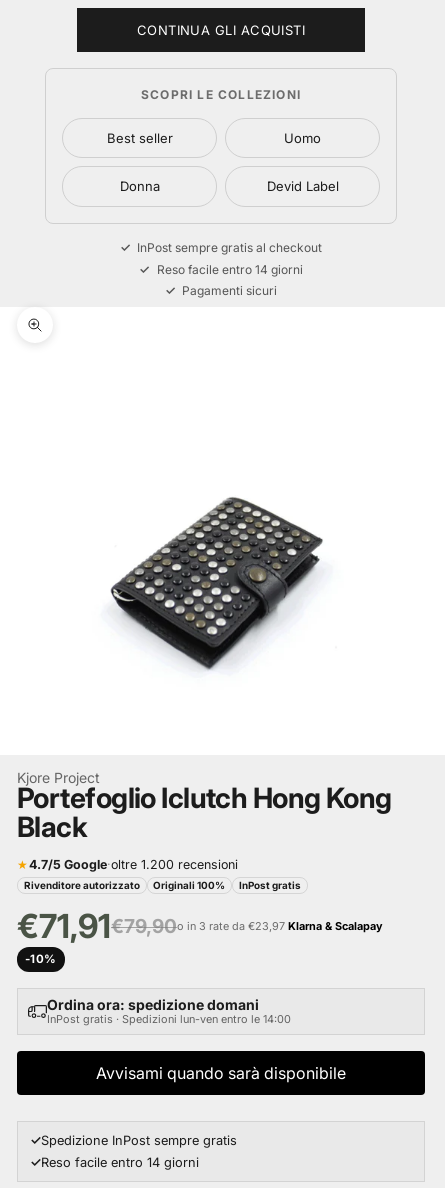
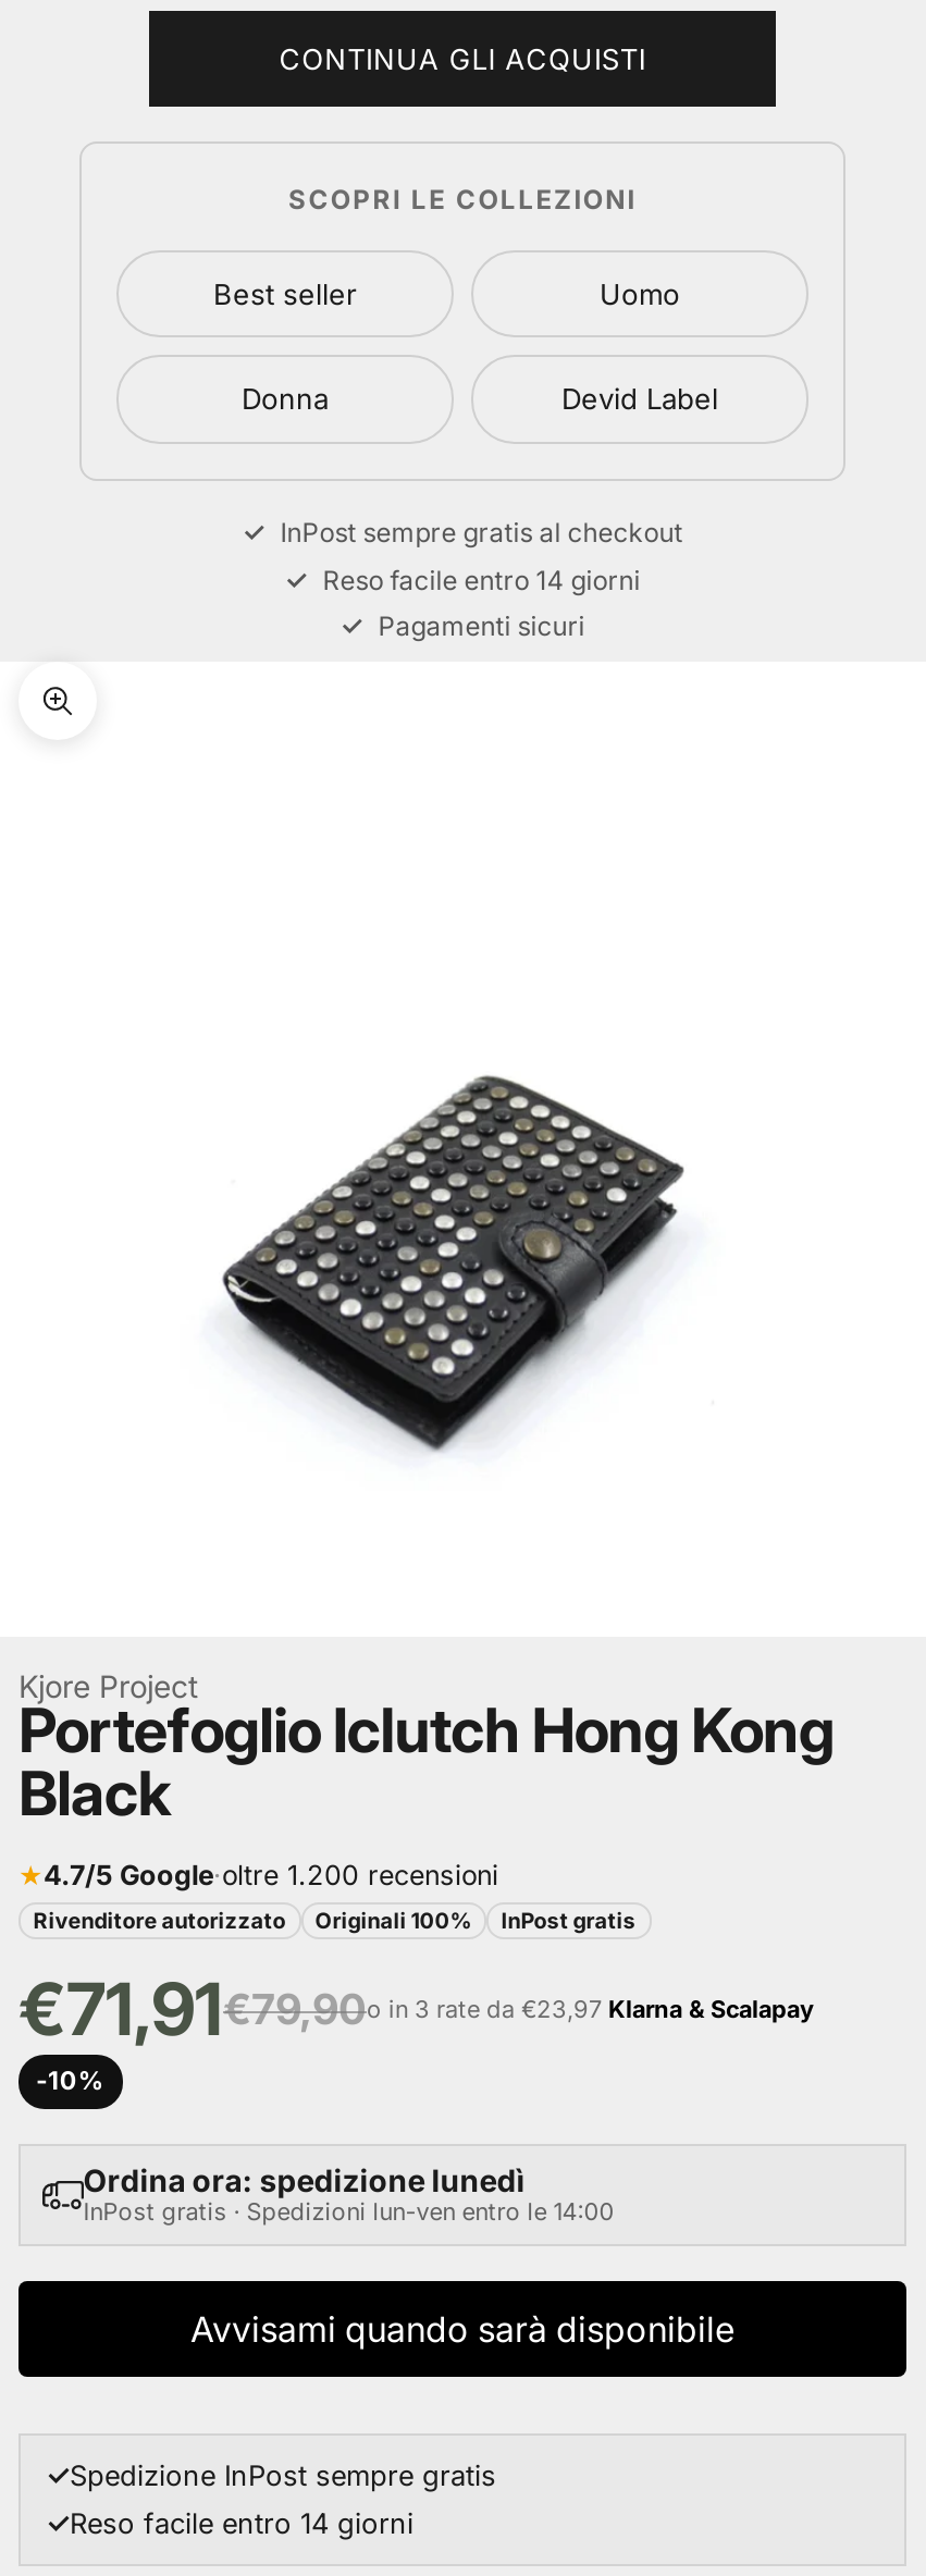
[47,996,259,1013] Ordina ora: spedizione domani -> [83,2161,525,2198] Ordina ora: spedizione lunedì

